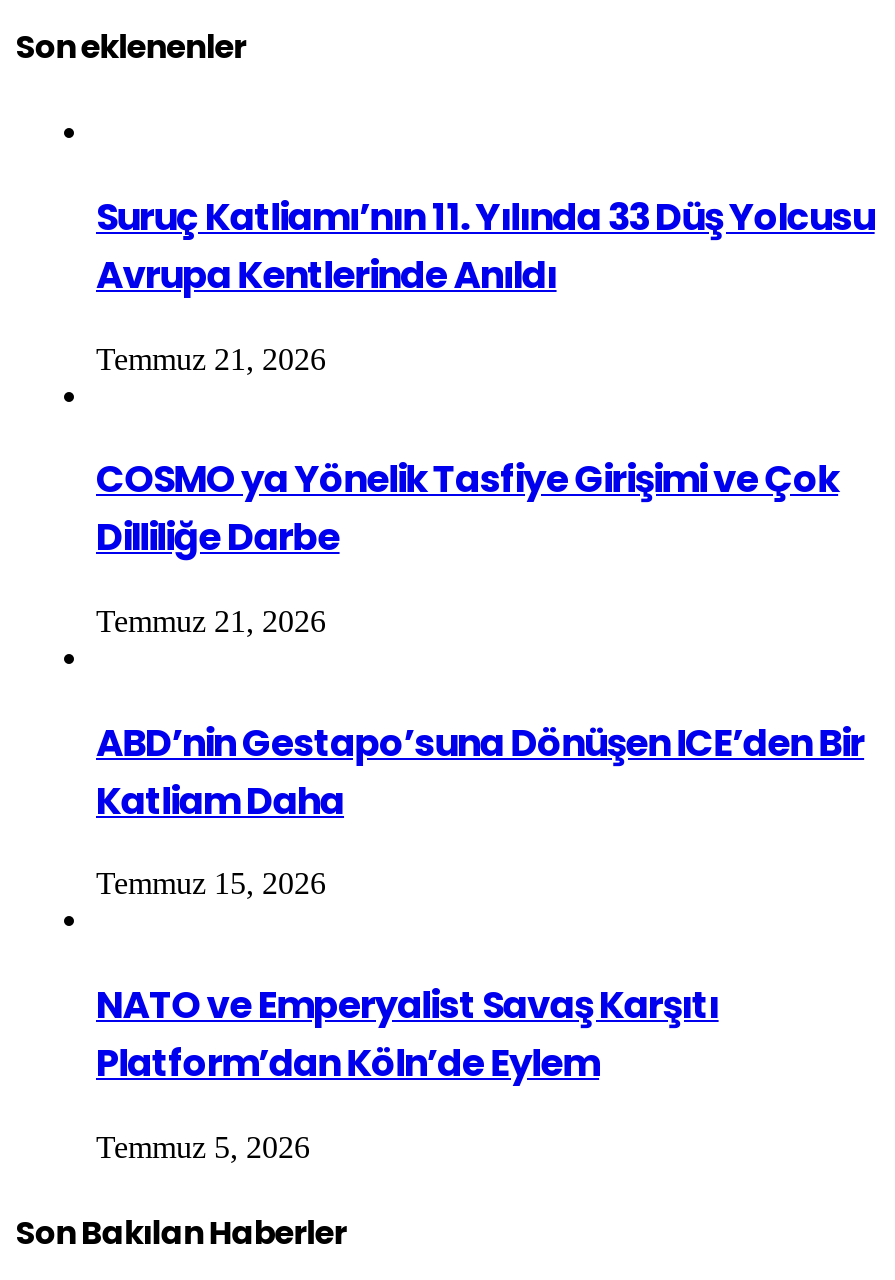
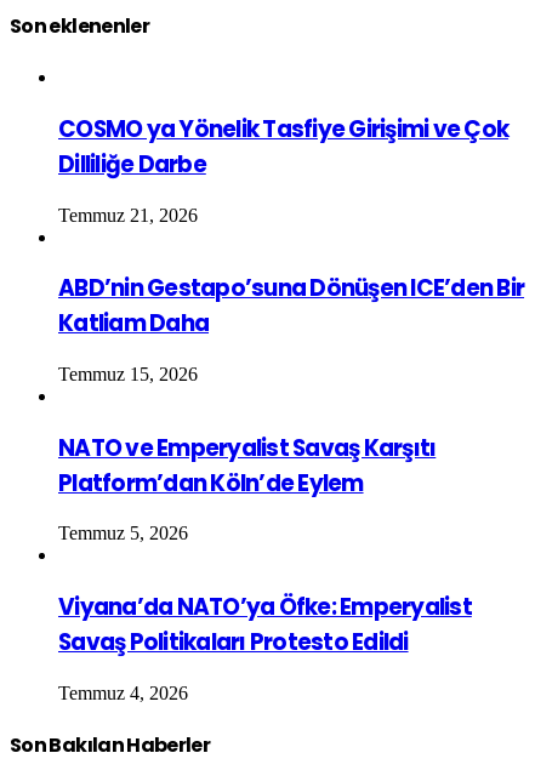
[96,190,875,375] Suruç Katliamı’nın 11. Yılında 33 Düş Yolcusu | Avrupa Kentlerinde Anıldı | Temmuz 21, 2026 -> none
moved [96,453,864,1164] -> [58,113,524,544]: COSMO ya Yönelik Tasfiye Girişimi ve Çok | Dilliliğe Darbe | Temmuz 21, 2026 | ... | Platform’dan Köln’de Eylem | Temmuz 5, 2026
none -> [58,591,472,703] Viyana’da NATO’ya Öfke: Emperyalist | Savaş Politikaları Protesto Edildi | Temmuz 4, 2026

